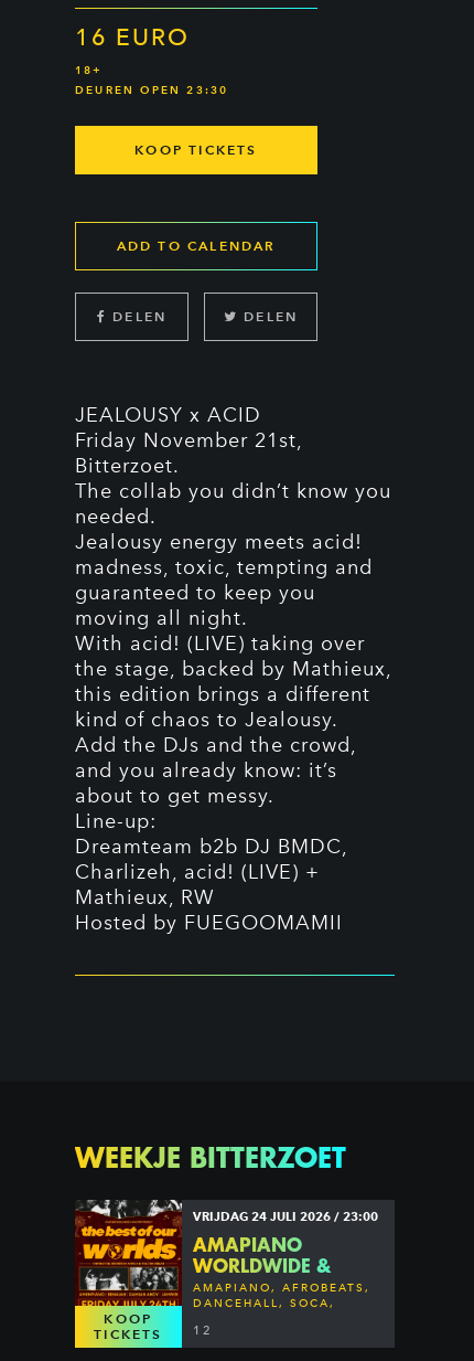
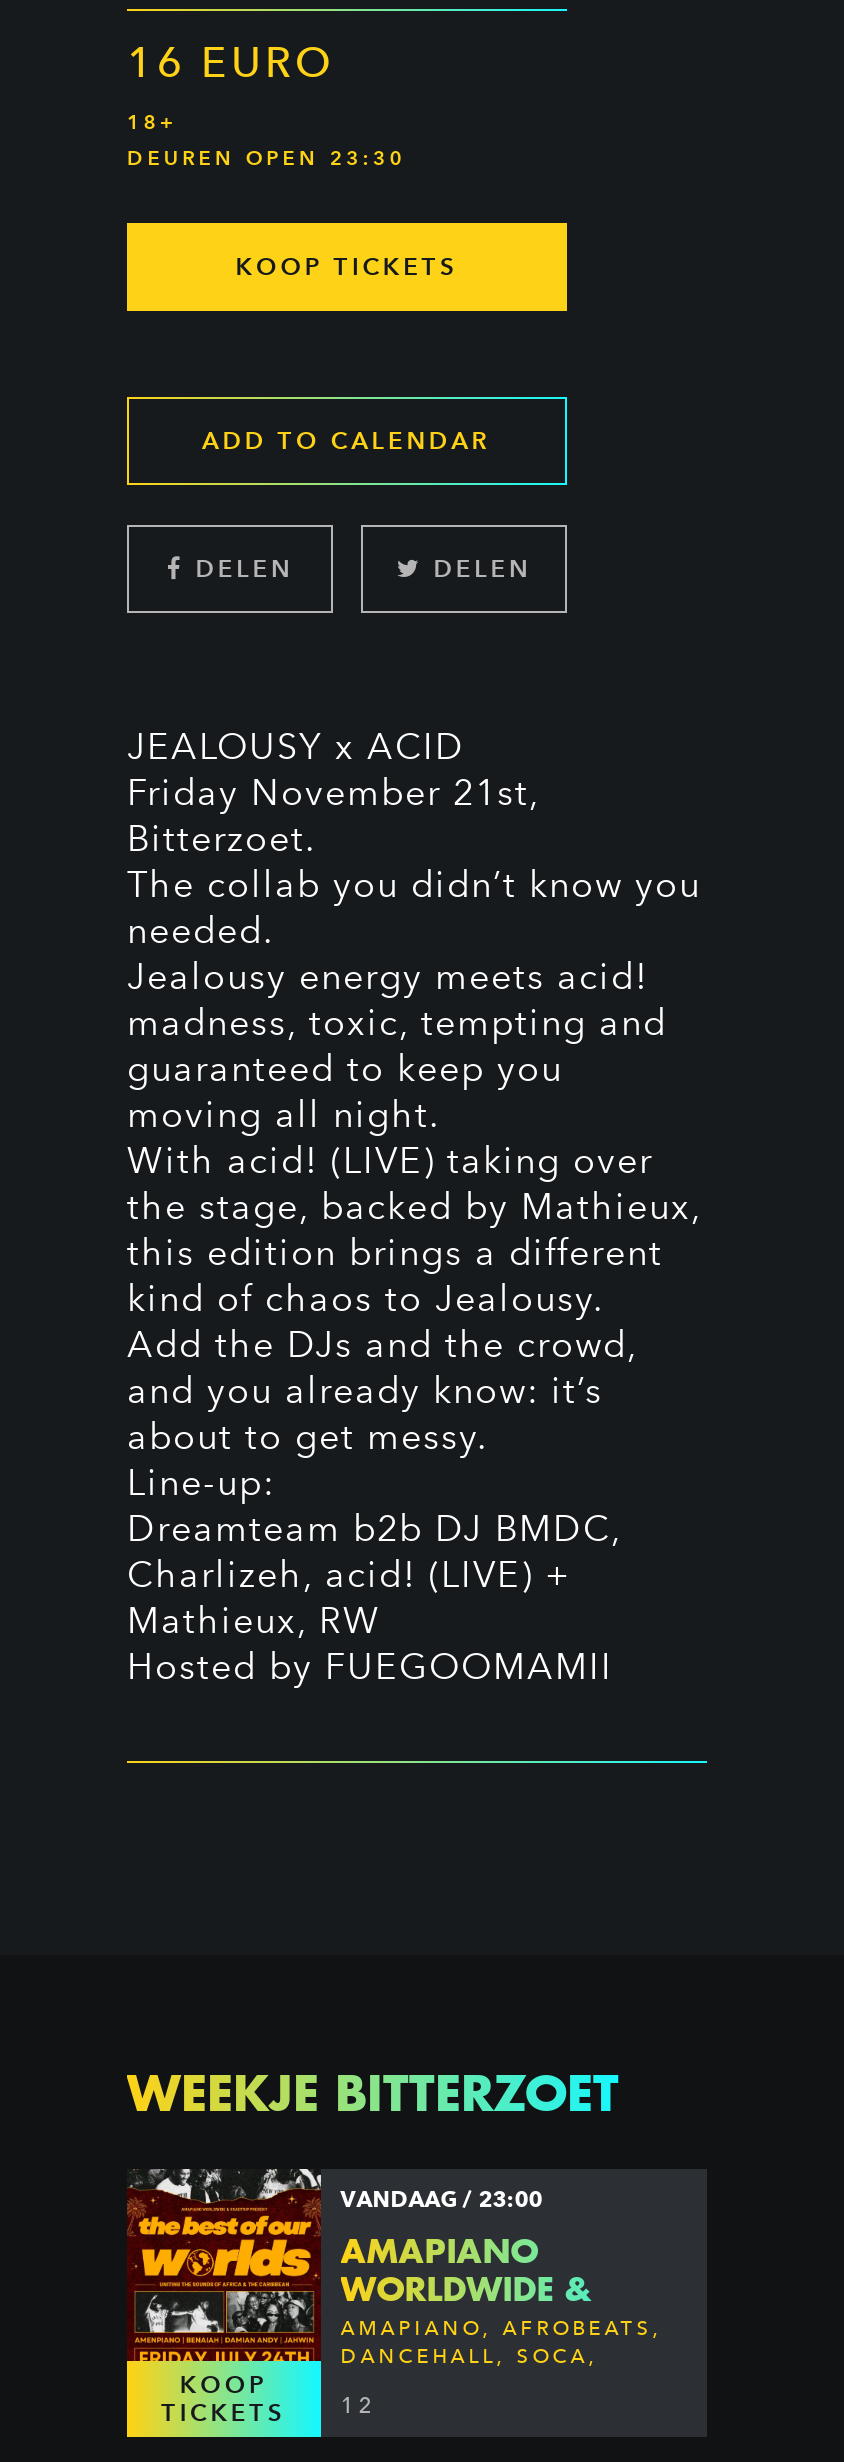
[193,1209,378,1224] VRIJDAG 24 JULI 2026 / 23:00 -> [340,2185,542,2213] VANDAAG / 23:00

